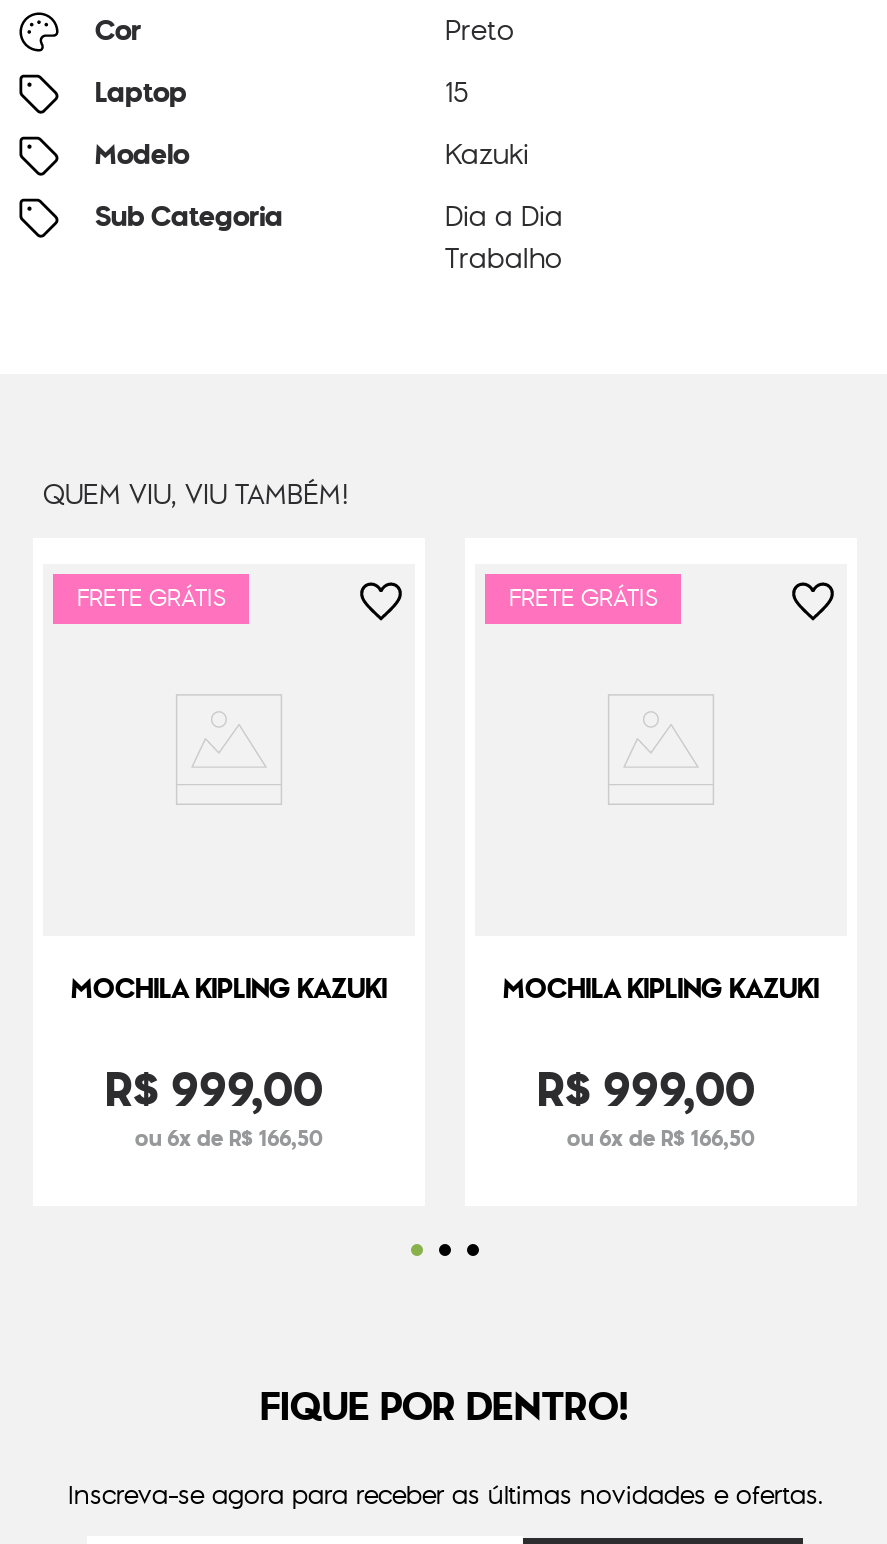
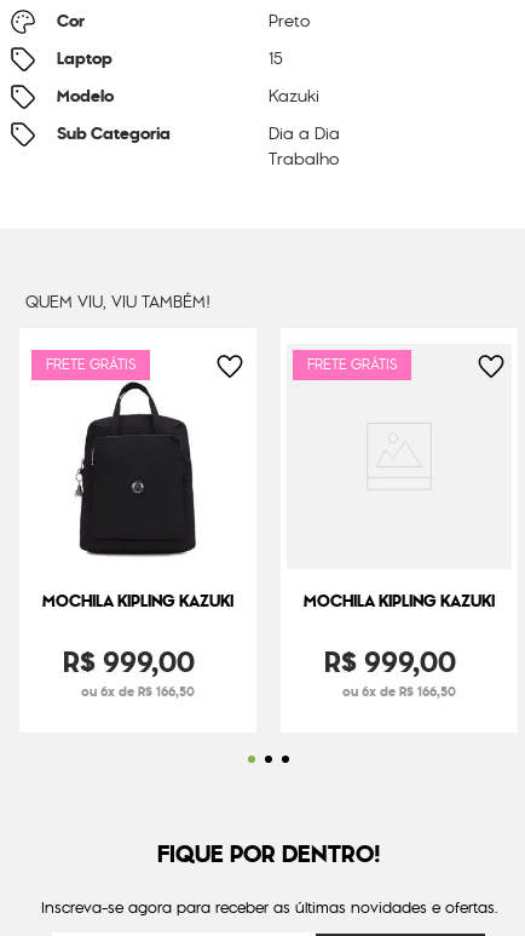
none -> [75,381,197,557] [image]

